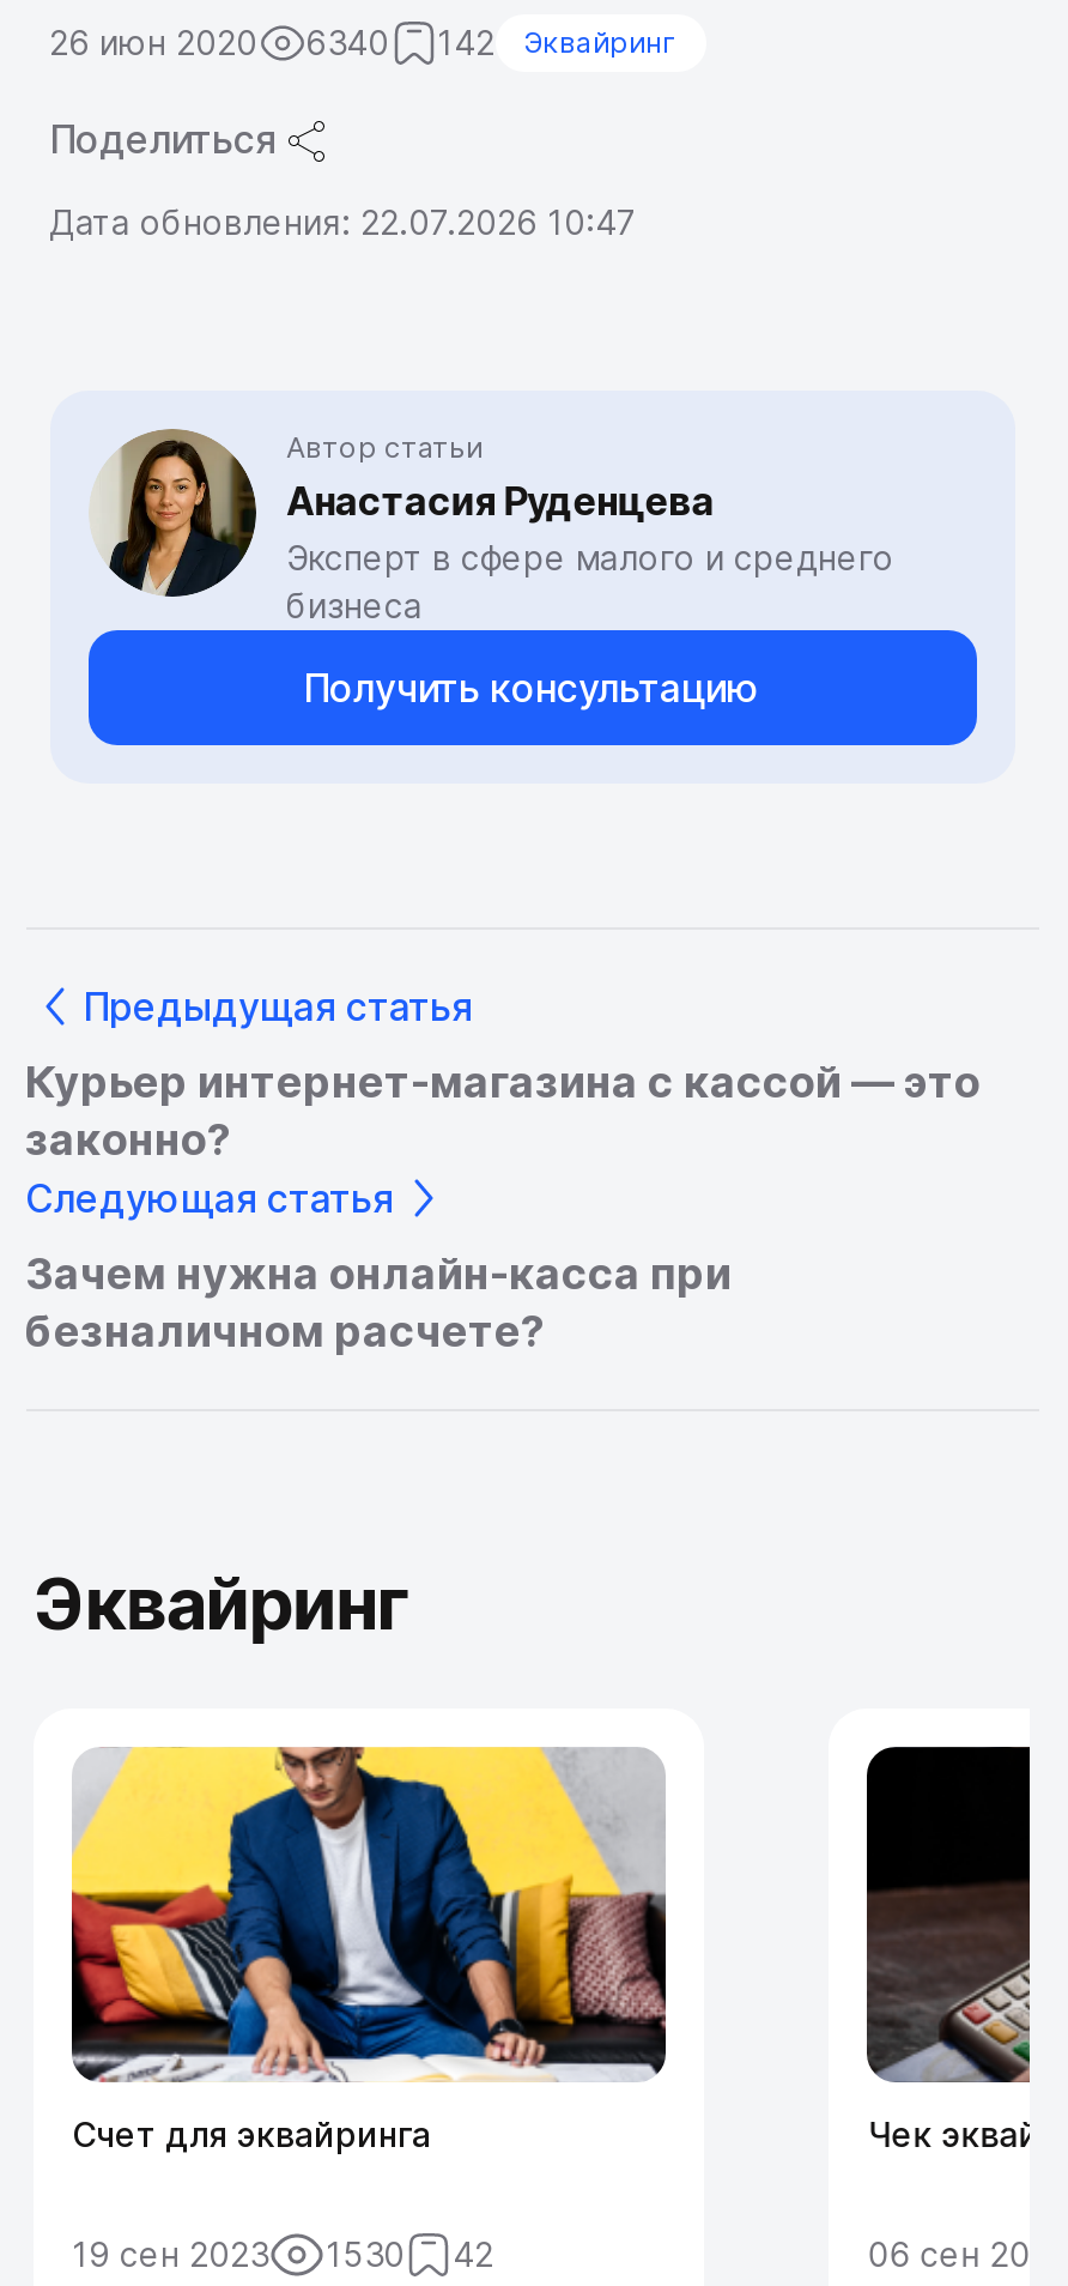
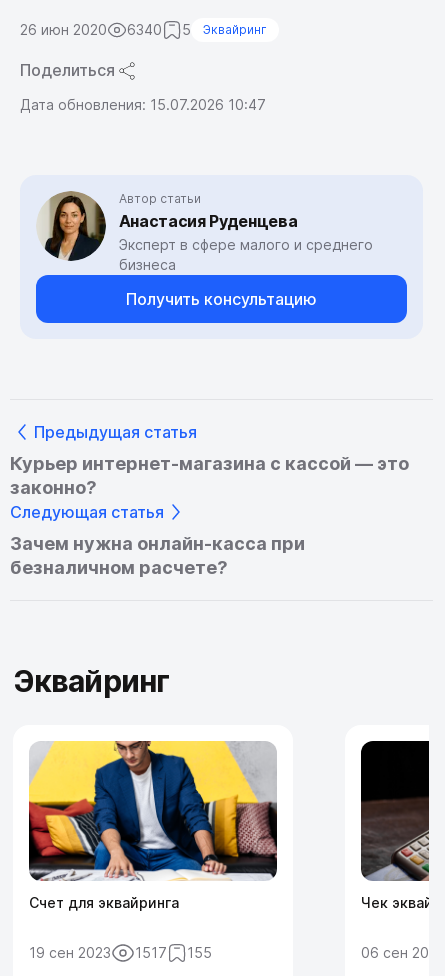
[49,20,676,61] 26 июн 2020 6340 142 Эквайринг -> [19,20,266,37] 26 июн 2020 6340 5 Эквайринг
[49,200,638,241] Дата обновления: 22.07.2026 10:47 -> [19,95,265,112] Дата обновления: 15.07.2026 10:47
[326,2232,405,2273] 1530 -> [135,943,167,960] 1517
[453,2232,493,2273] 42 -> [187,943,212,960] 155

